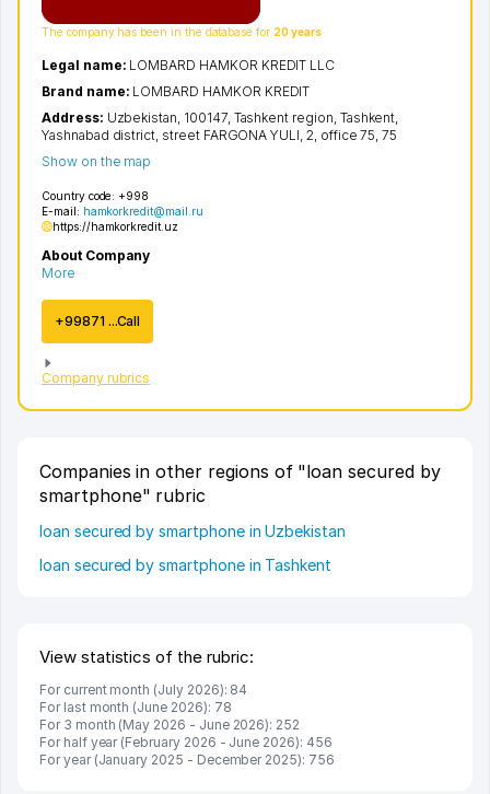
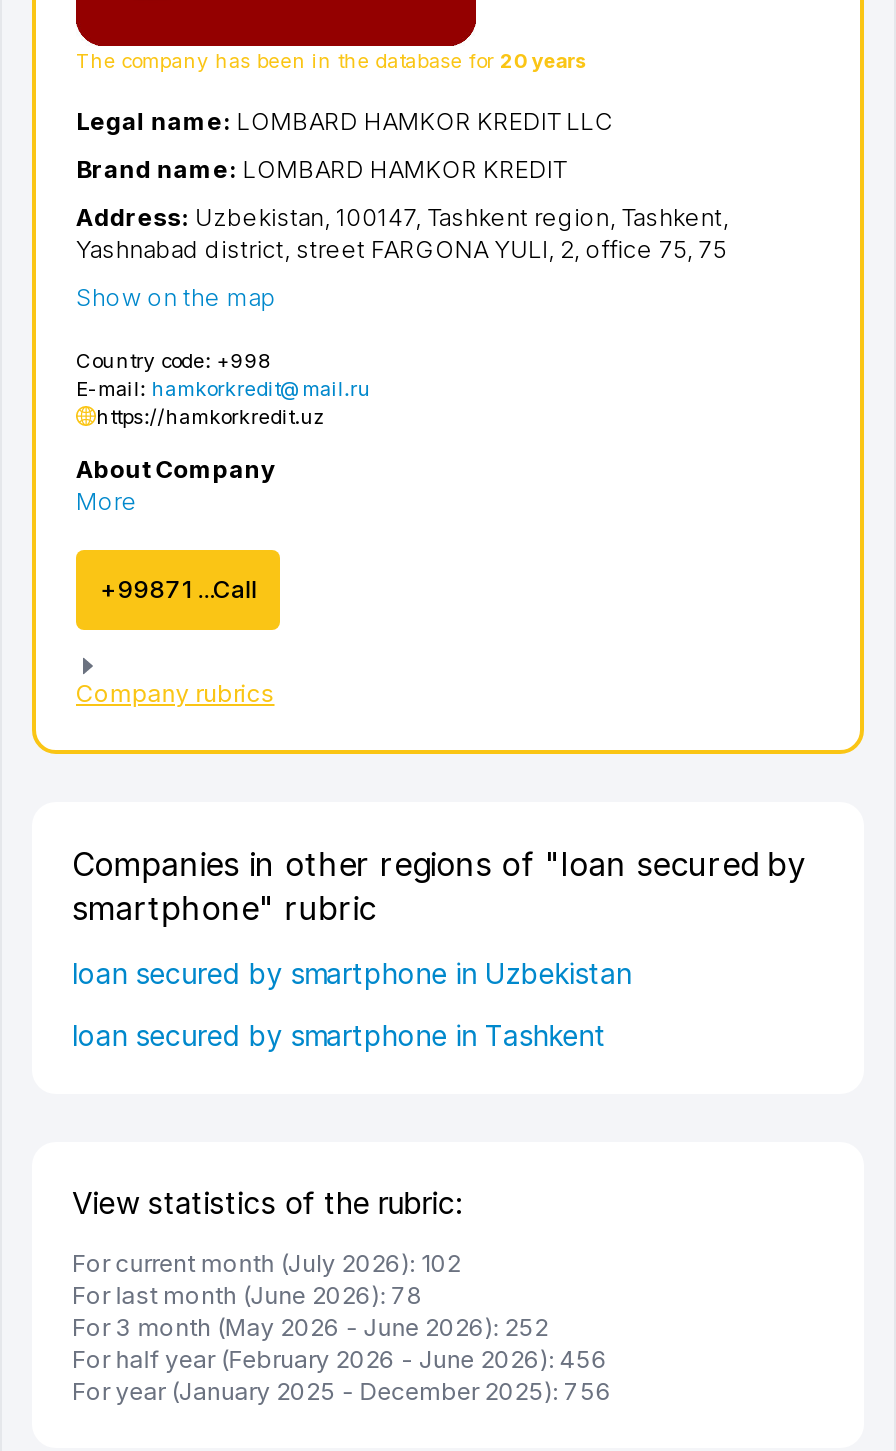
[39,681,248,698] For current month (July 2026): 84 -> [72,1248,461,1278] For current month (July 2026): 102

